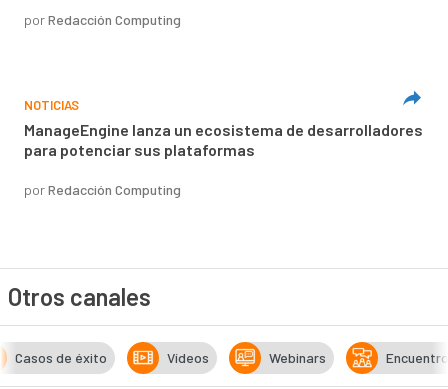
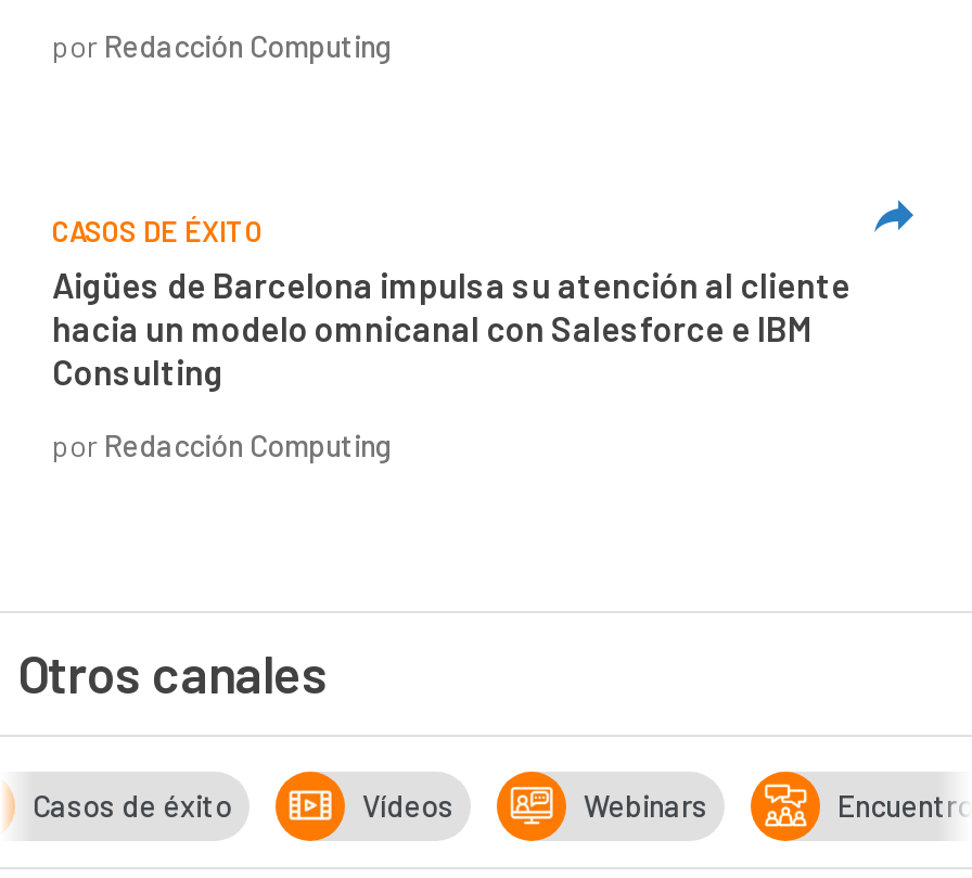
[24,97,423,159] NOTICIAS | ManageEngine lanza un ecosistema de desarrolladores | para potenciar sus plataformas -> [52,214,850,392] CASOS DE ÉXITO | Aigües de Barcelona impulsa su atención al cliente | hacia un modelo omnicanal con Salesforce e IBM | Consulting

